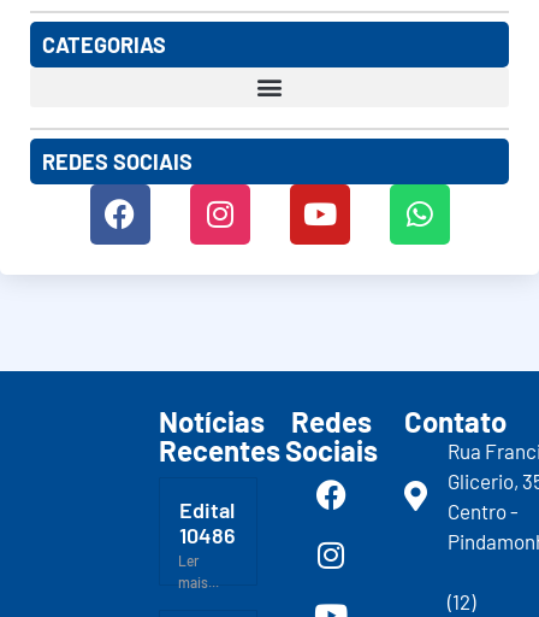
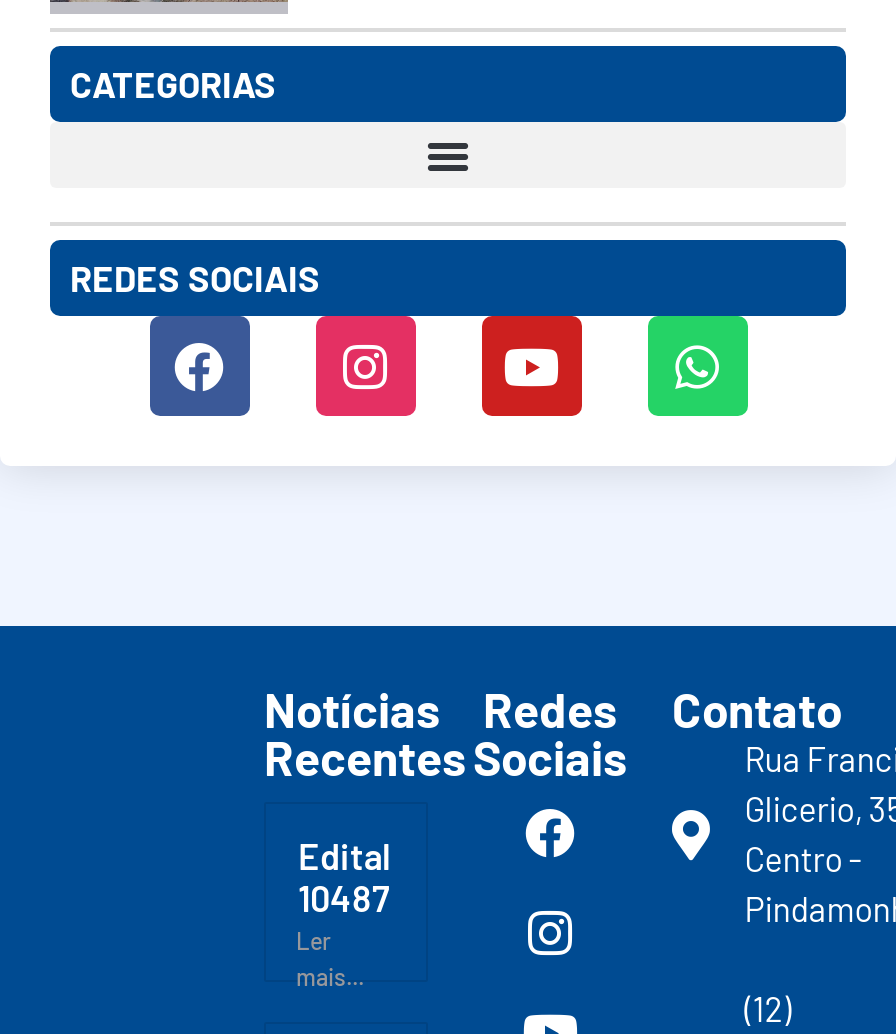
[179,522,236,548] 10486 -> [298,876,390,920] 10487

